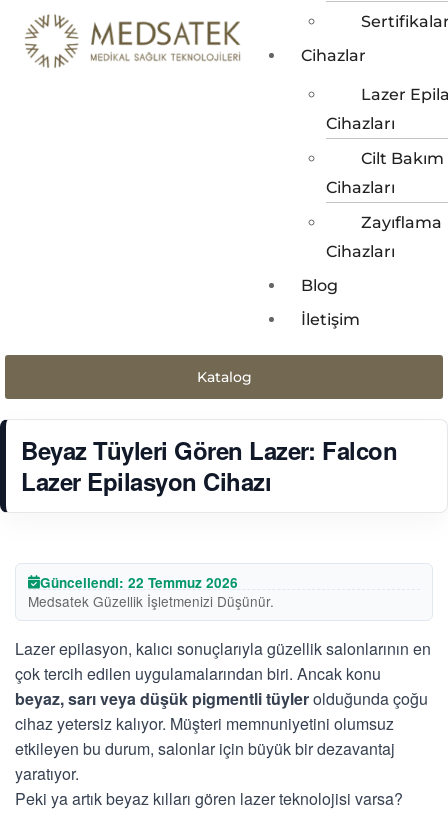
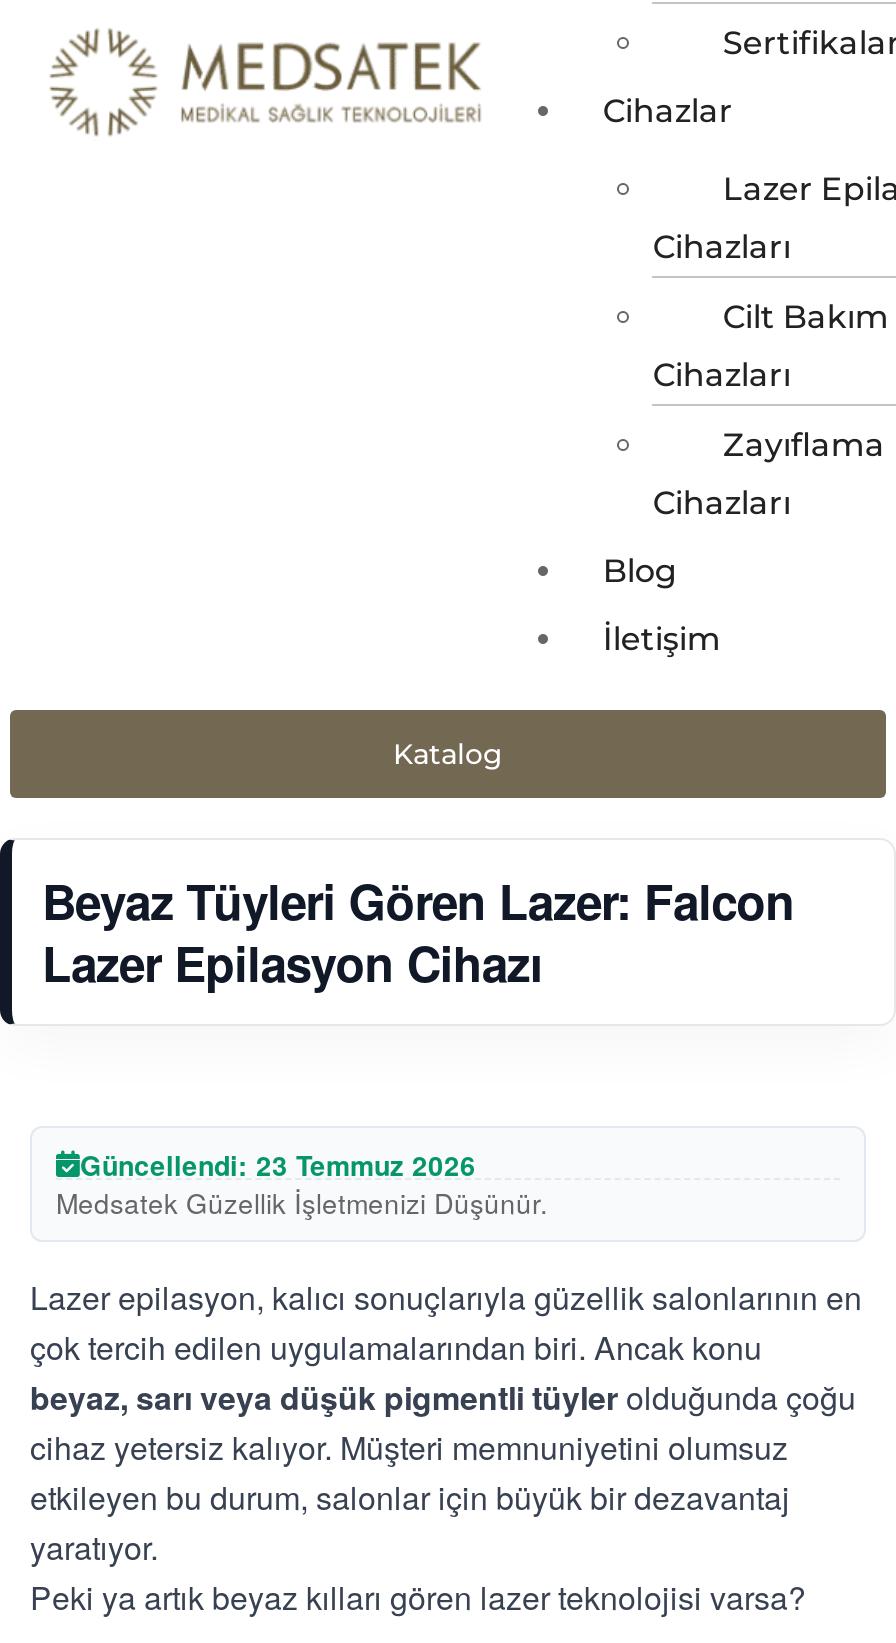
[40,573,238,592] Güncellendi: 22 Temmuz 2026 -> [80,1145,476,1183] Güncellendi: 23 Temmuz 2026

